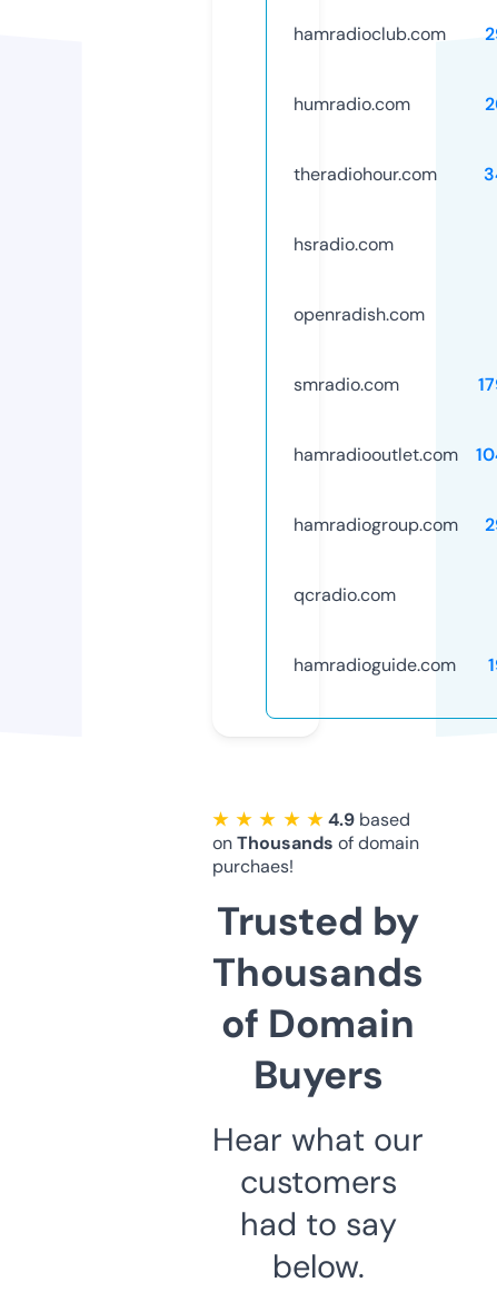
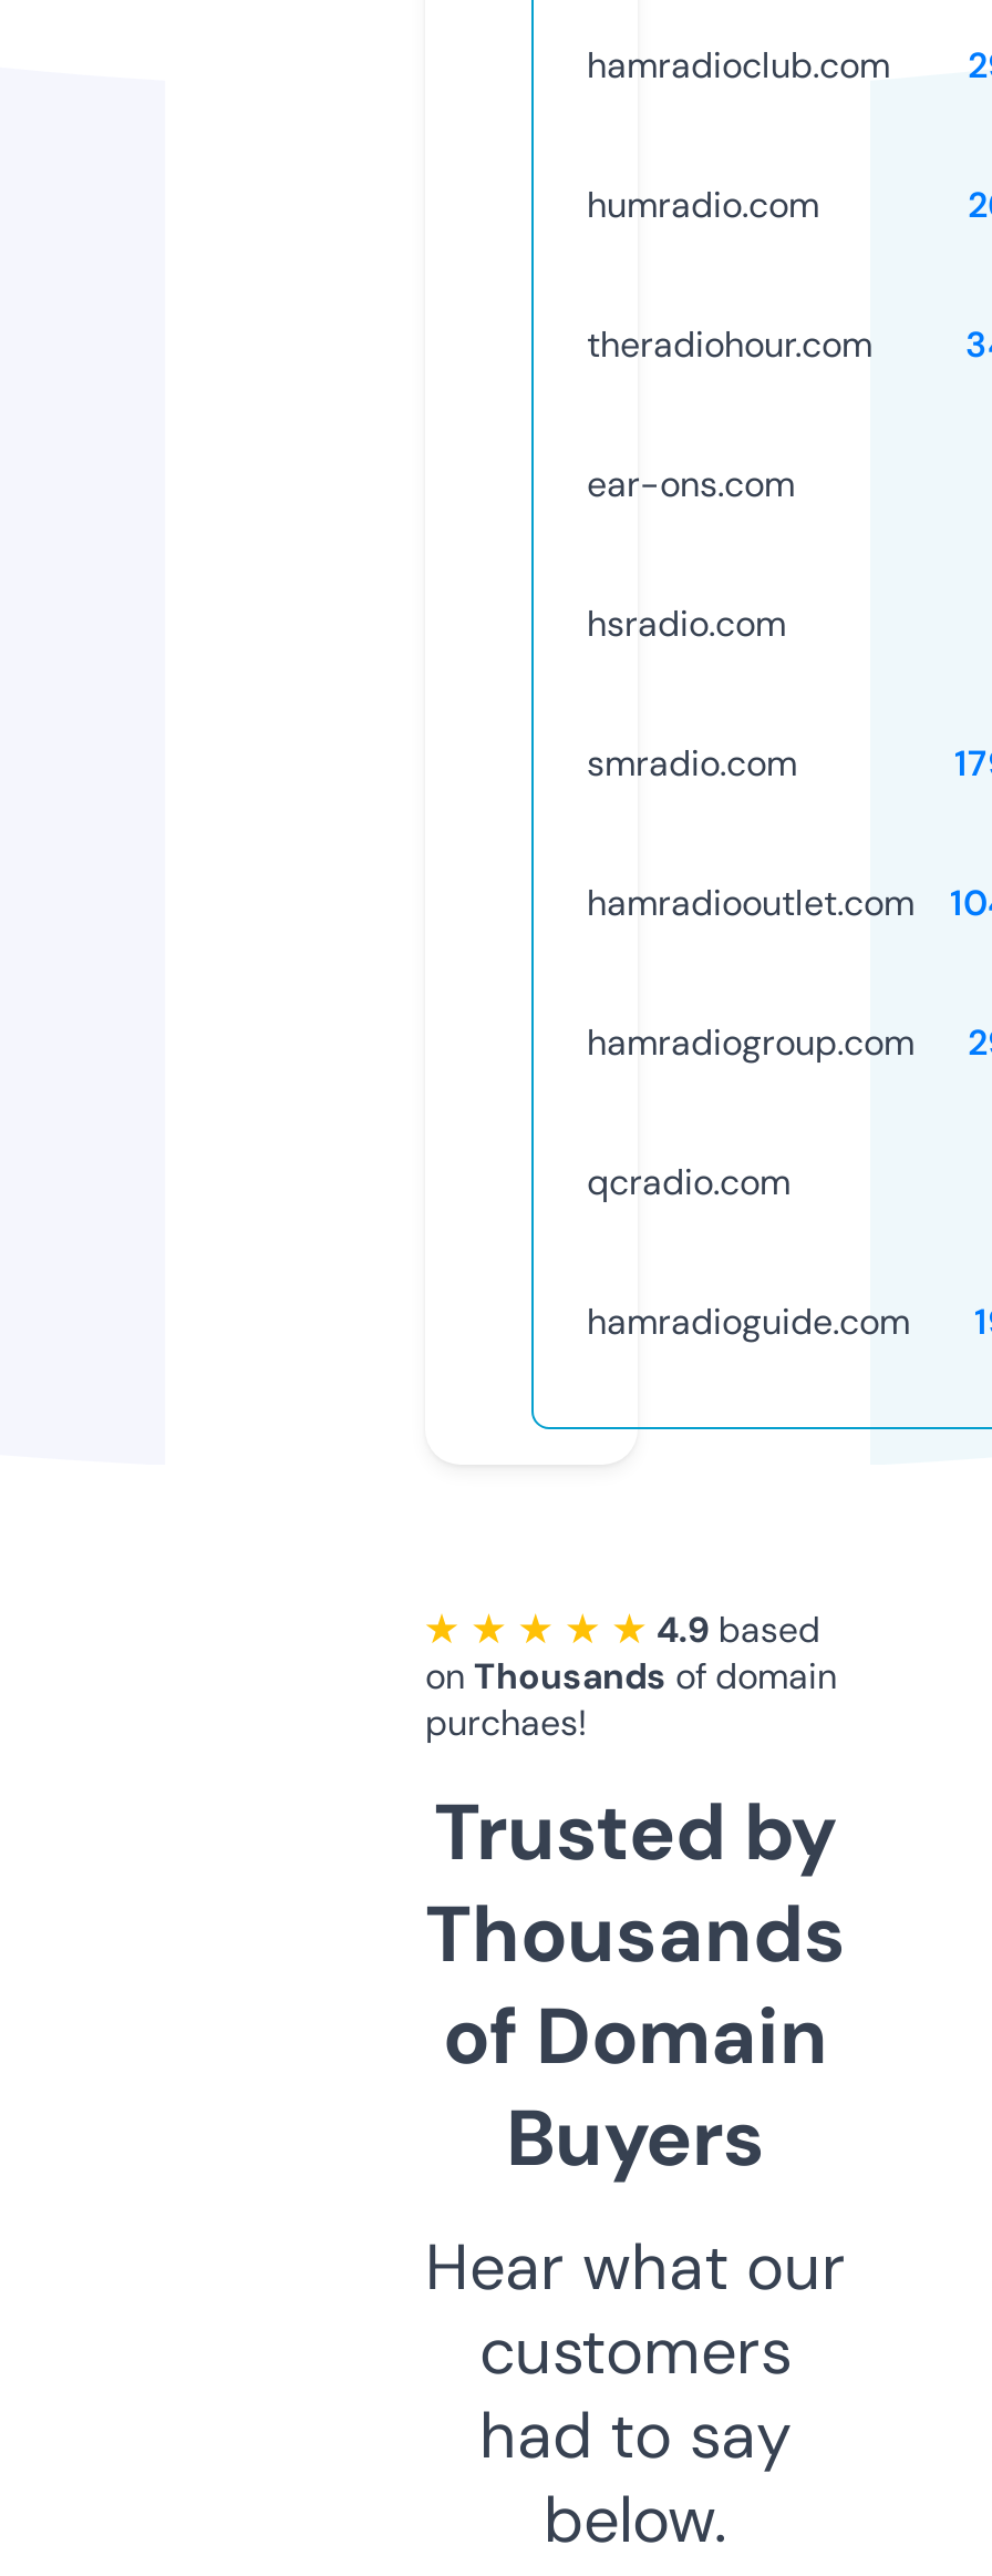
none -> [587,460,795,507] ear-ons.com
moved [294,232,394,256] -> [587,600,786,647]: hsradio.com
[294,302,425,326] openradish.com -> none

